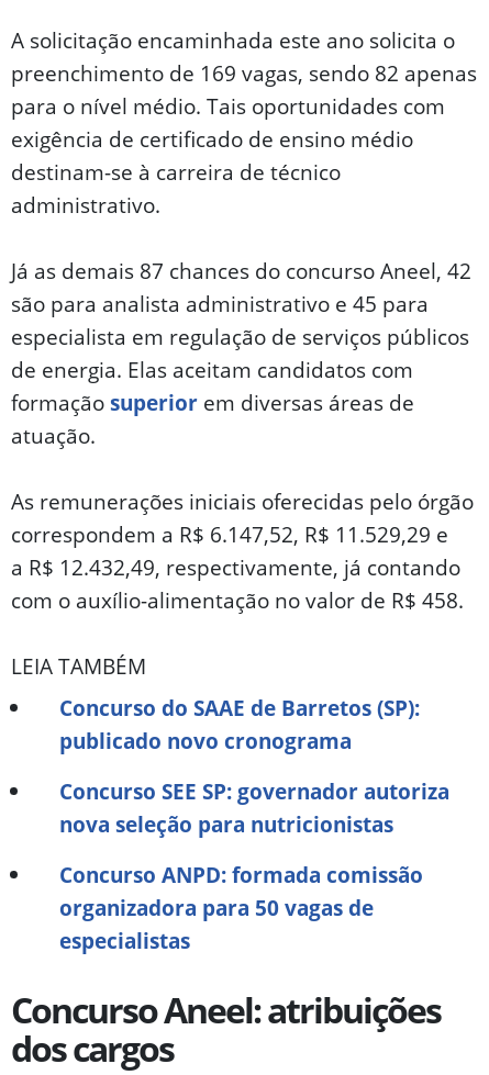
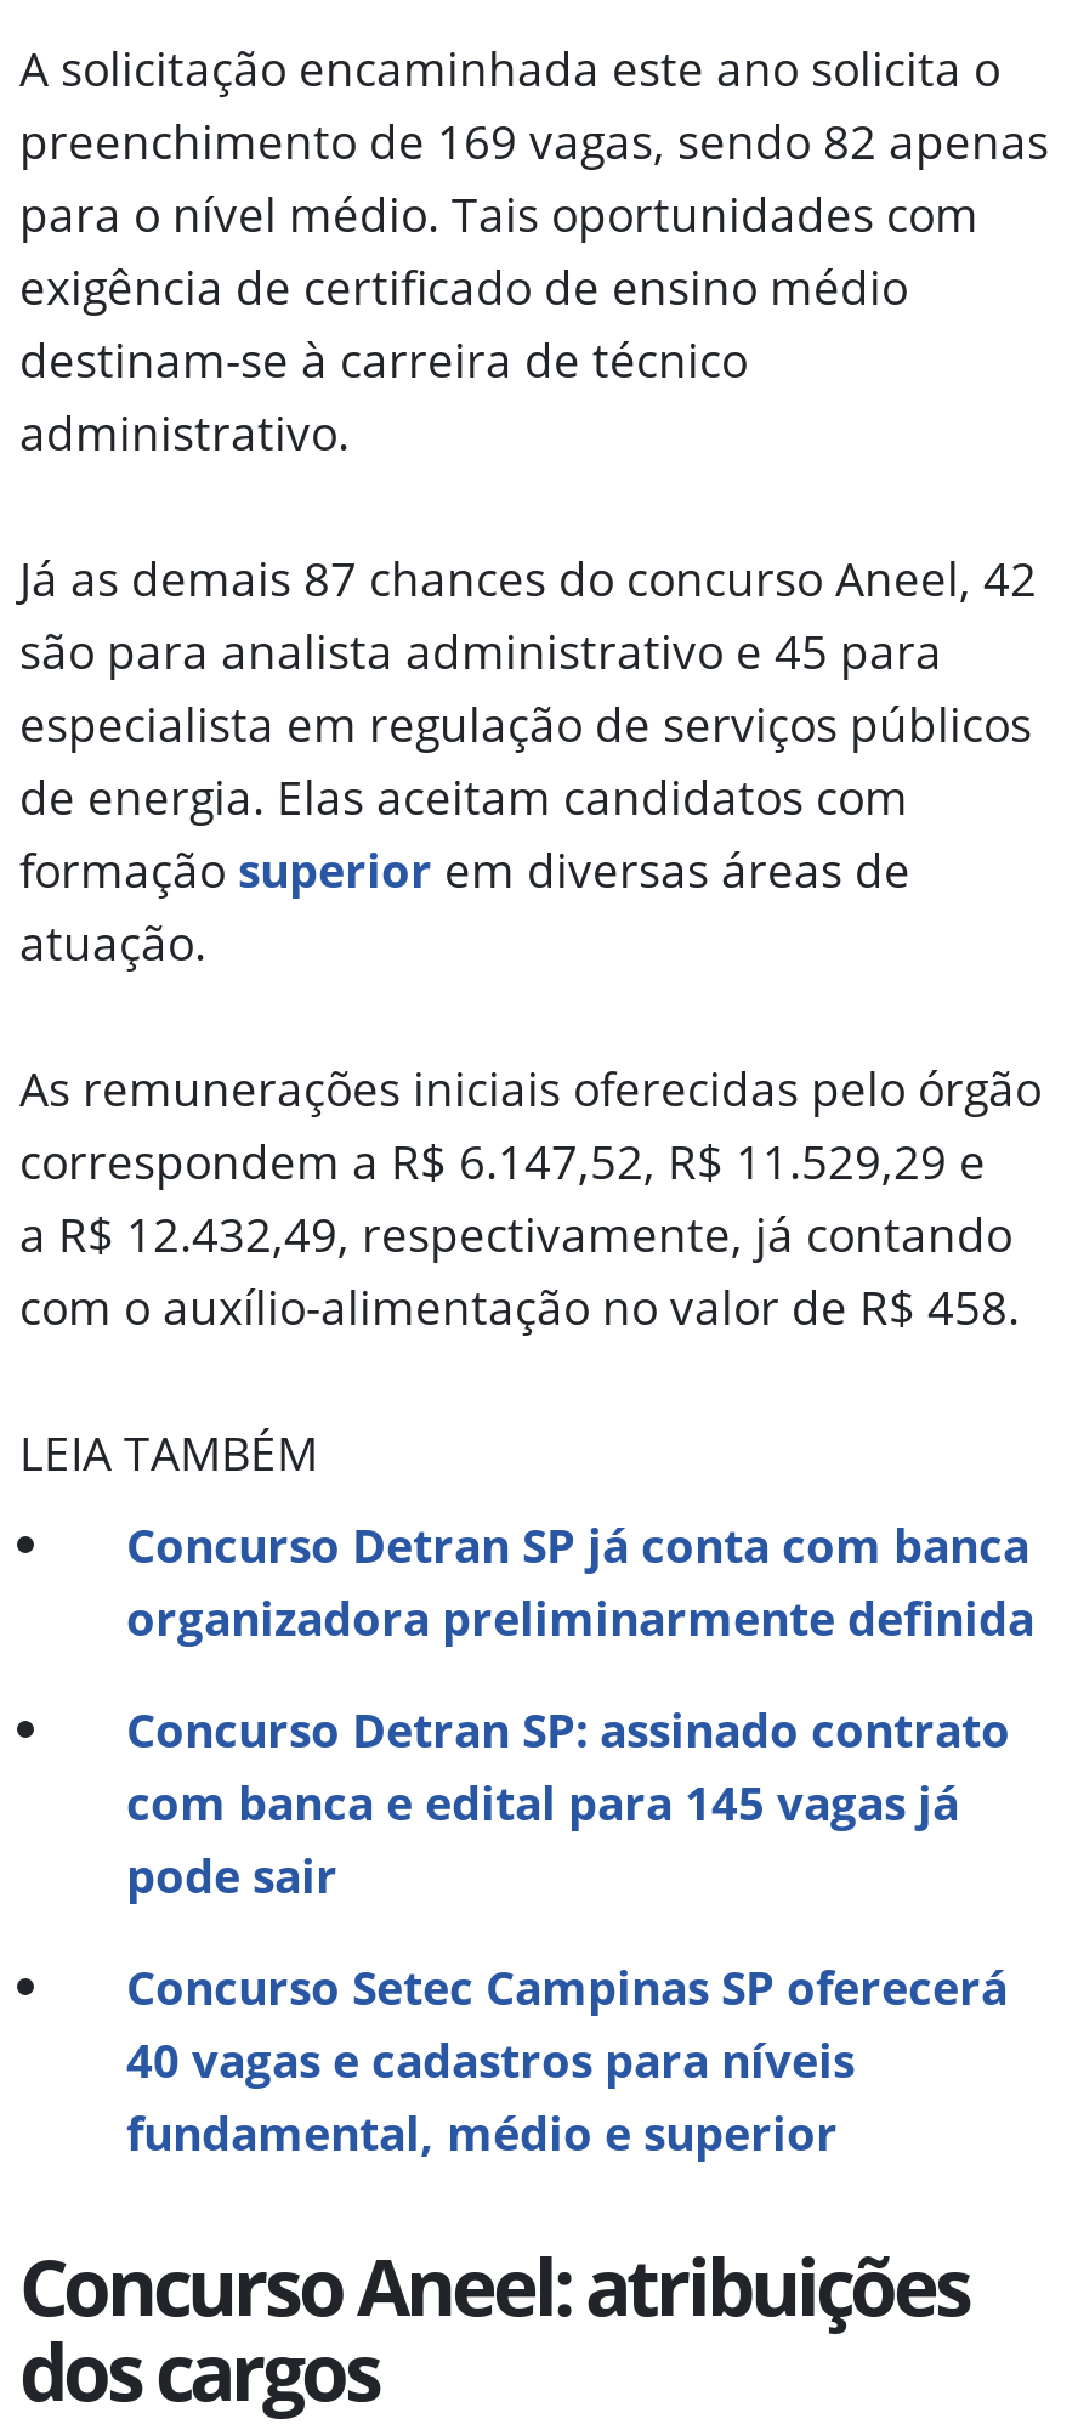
[59,693,420,755] Concurso do SAAE de Barretos (SP): | publicado novo cronograma -> [126,1512,1034,1650] Concurso Detran SP já conta com banca | organizadora preliminarmente definida
[59,776,449,839] Concurso SEE SP: governador autoriza | nova seleção para nutricionistas -> [126,1697,1010,1908] Concurso Detran SP: assinado contrato | com banca e edital para 145 vagas já | pode sair
[59,860,423,955] Concurso ANPD: formada comissão | organizadora para 50 vagas de | especialistas -> [126,1954,1008,2165] Concurso Setec Campinas SP oferecerá | 40 vagas e cadastros para níveis | fundamental, médio e superior

